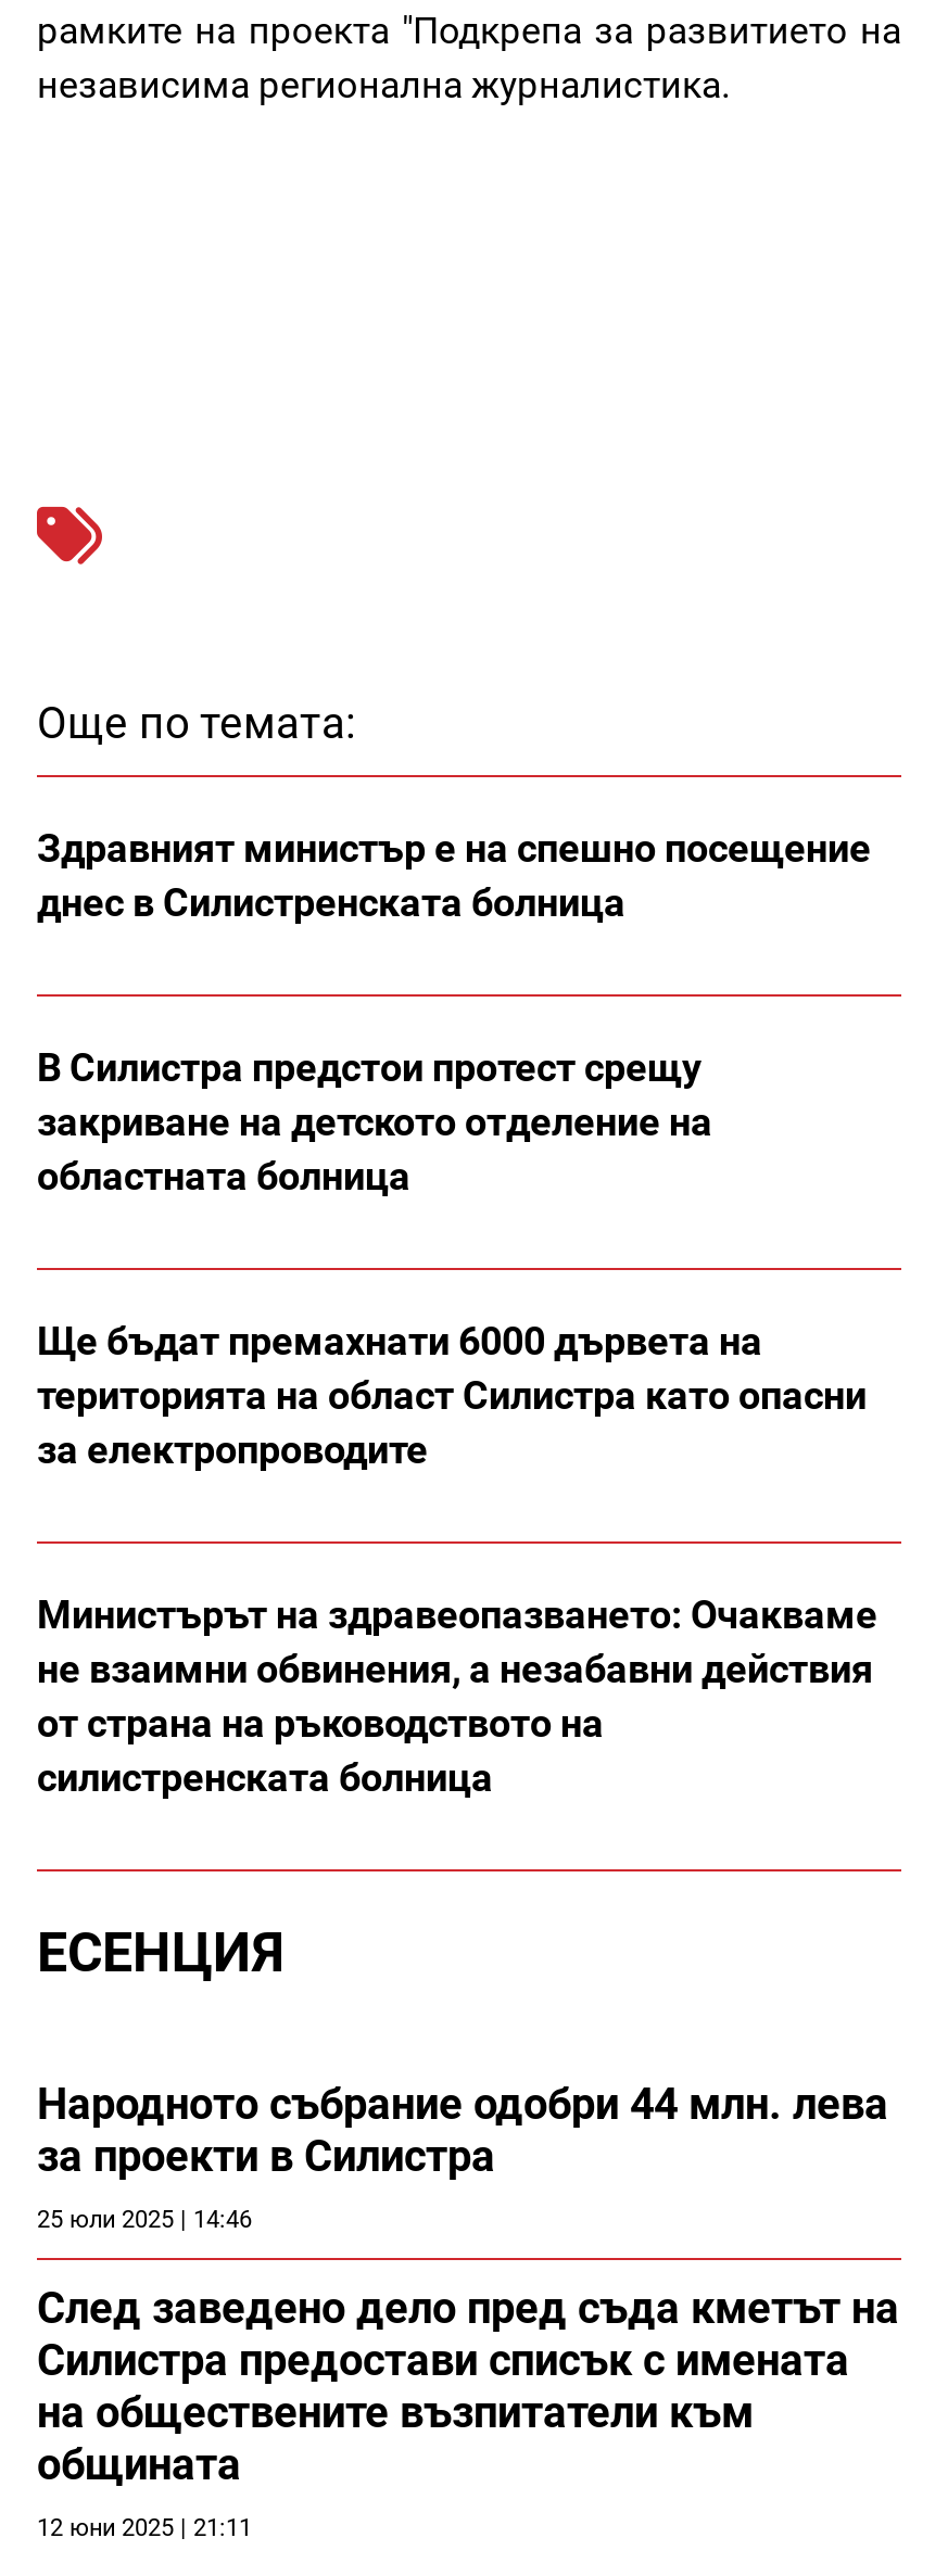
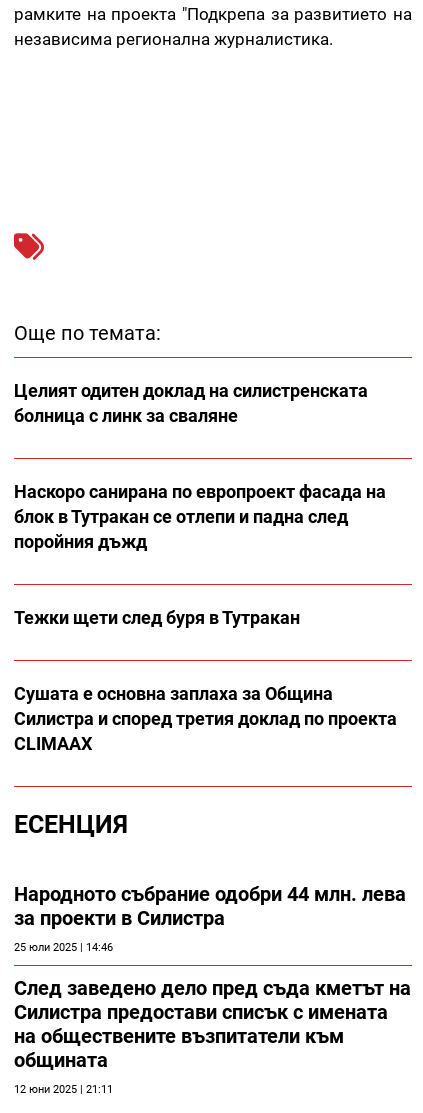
[37,824,871,924] Здравният министър е на спешно посещение | днес в Силистренската болница -> [14,379,368,425] Целият одитен доклад на силистренската | болница с линк за сваляне
[37,1043,712,1197] В Силистра предстои протест срещу | закриване на детското отделение на | областната болница -> [14,480,386,551] Наскоро санирана по европроект фасада на | блок в Тутракан се отлепи и падна след | поройния дъжд
[37,1317,867,1471] Ще бъдат премахнати 6000 дървета на | територията на област Силистра като опасни | за електропроводите -> [14,606,300,627] Тежки щети след буря в Тутракан
[37,1590,877,1799] Министърът на здравеопазването: Очакваме | не взаимни обвинения, а незабавни действия | от страна на ръководството на | силистренската болница -> [14,682,397,753] Сушата е основна заплаха за Община | Силистра и според третия доклад по проекта | CLIMAAX

